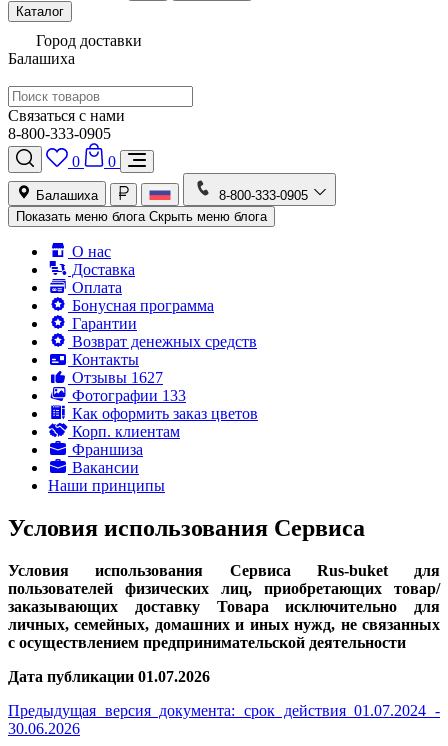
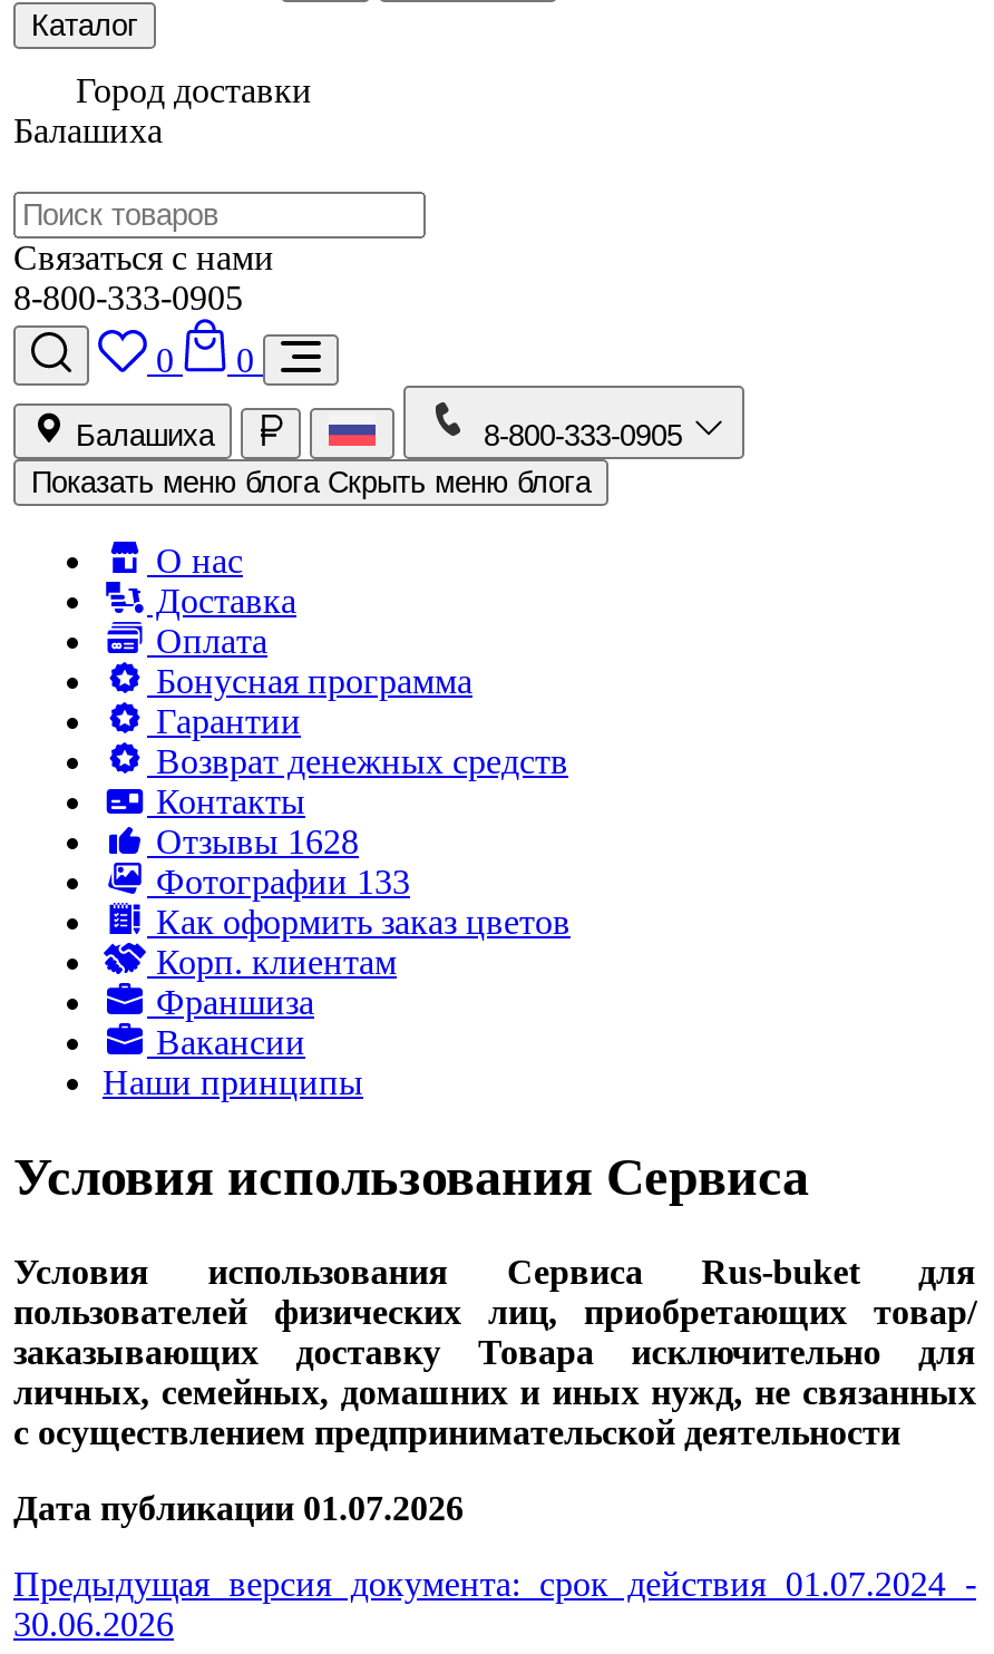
[68,369,163,386] Отзывы 1627 -> [147,823,359,860] Отзывы 1628

